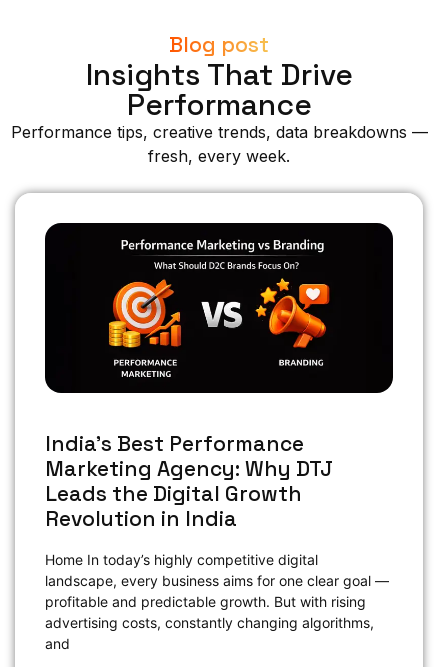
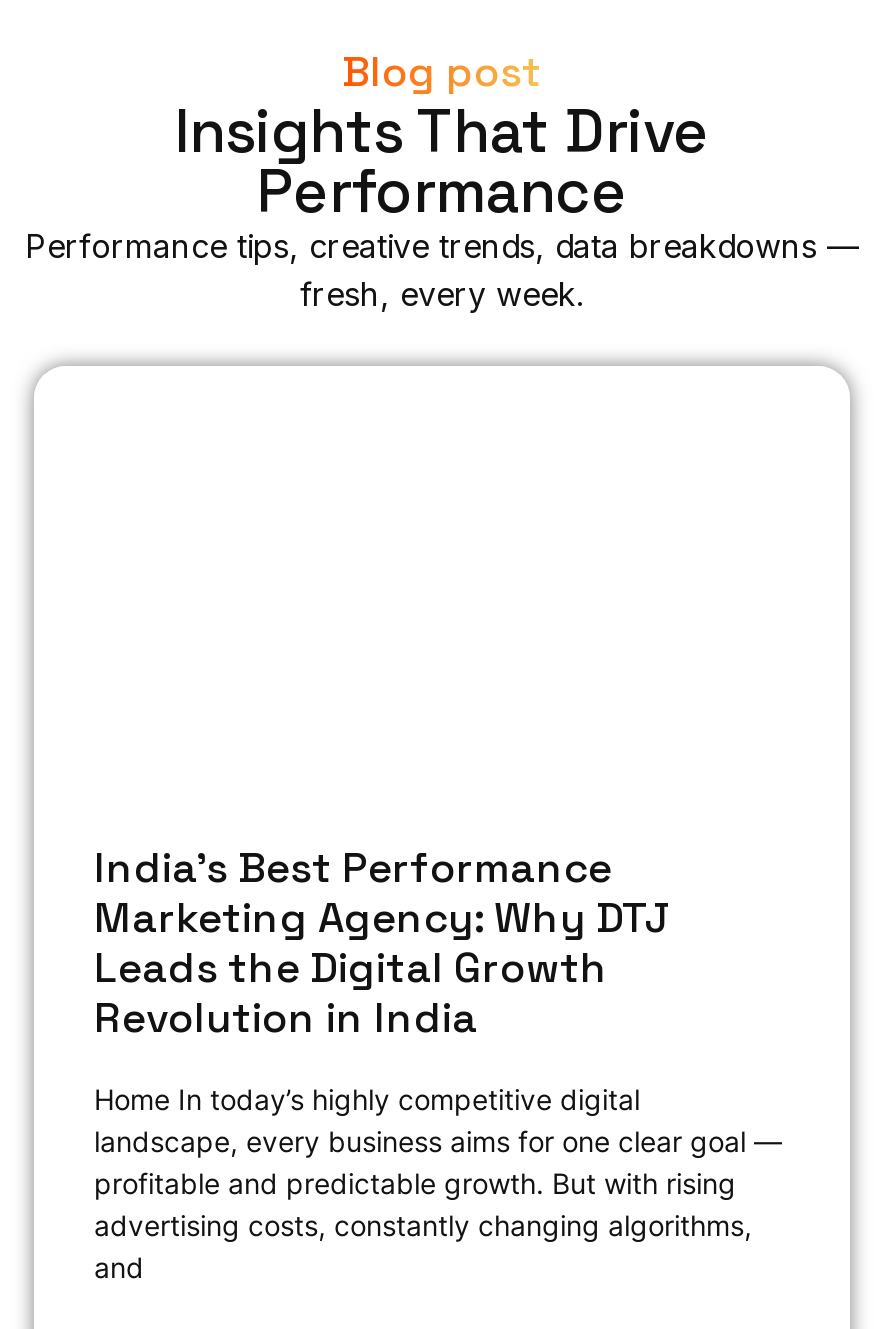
[44,222,394,394] [image] -> none

